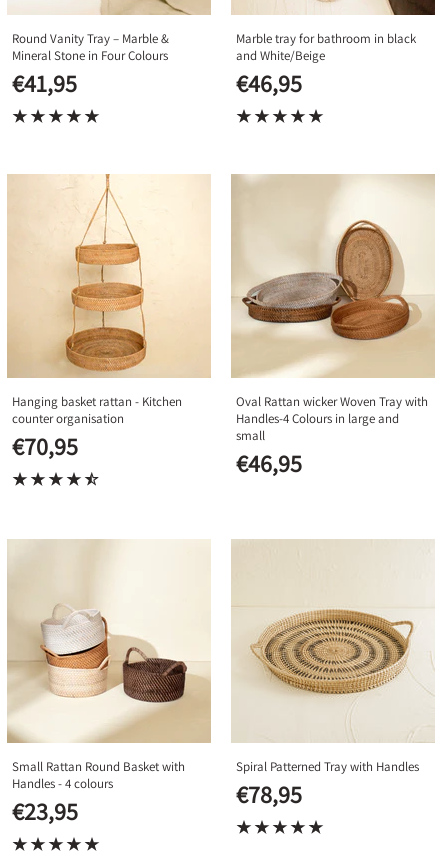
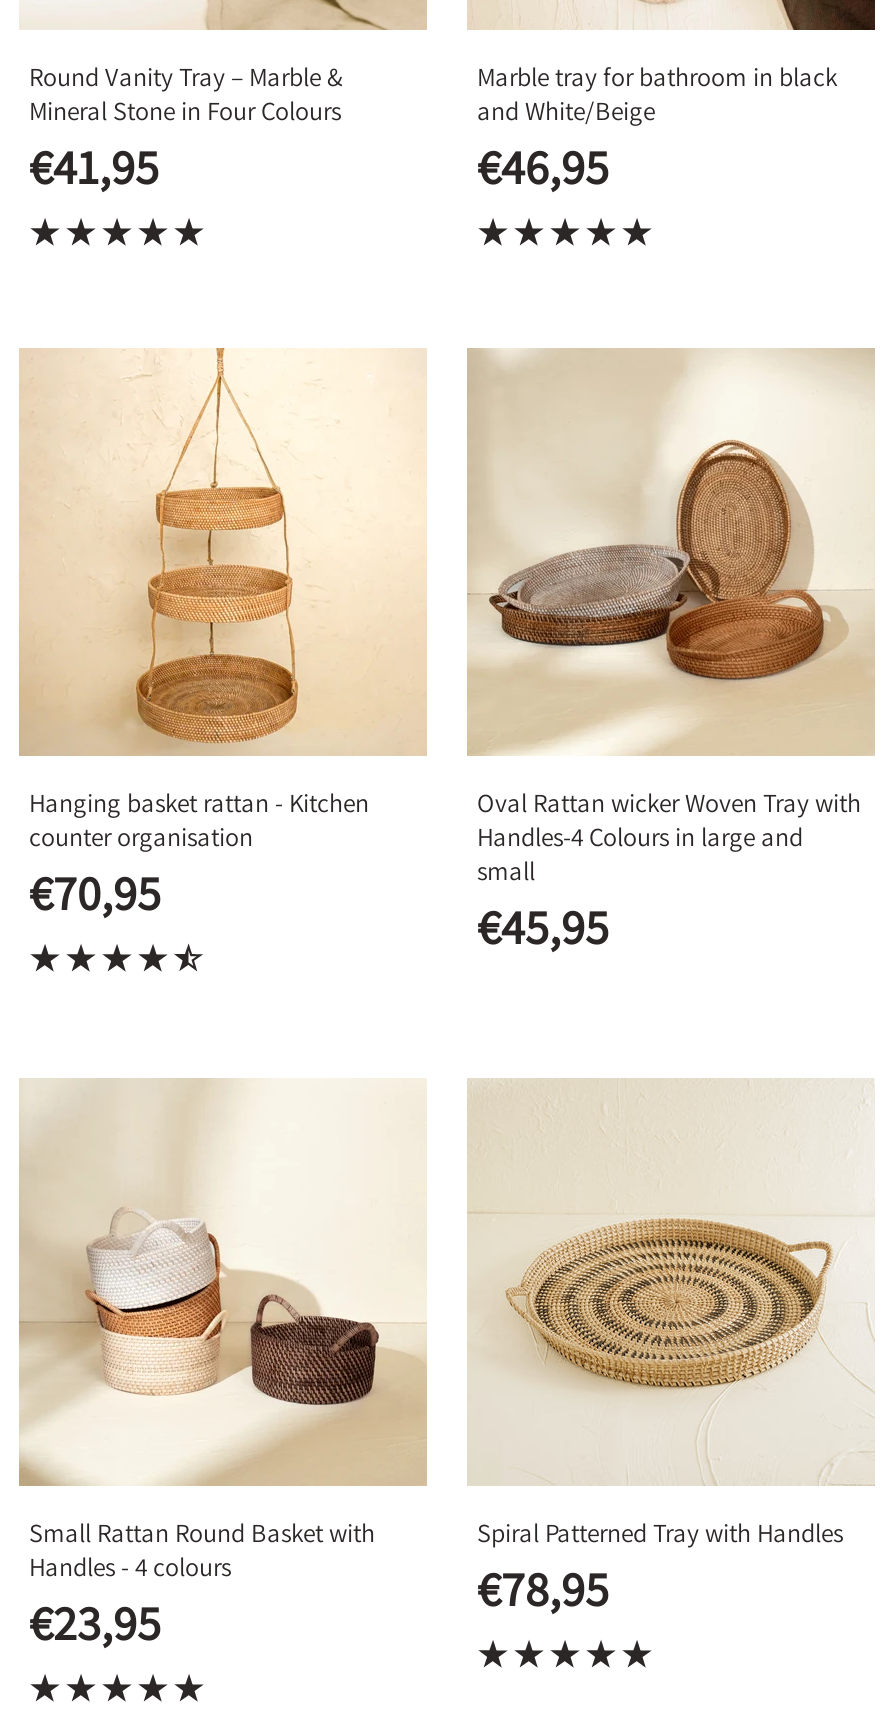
[236,447,302,479] €46,95 -> [477,894,609,958] €45,95

